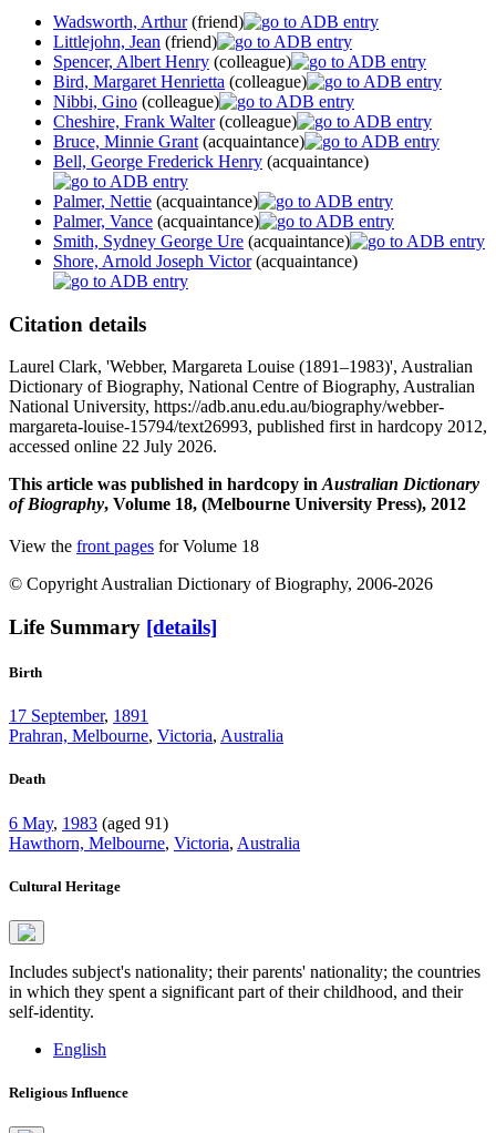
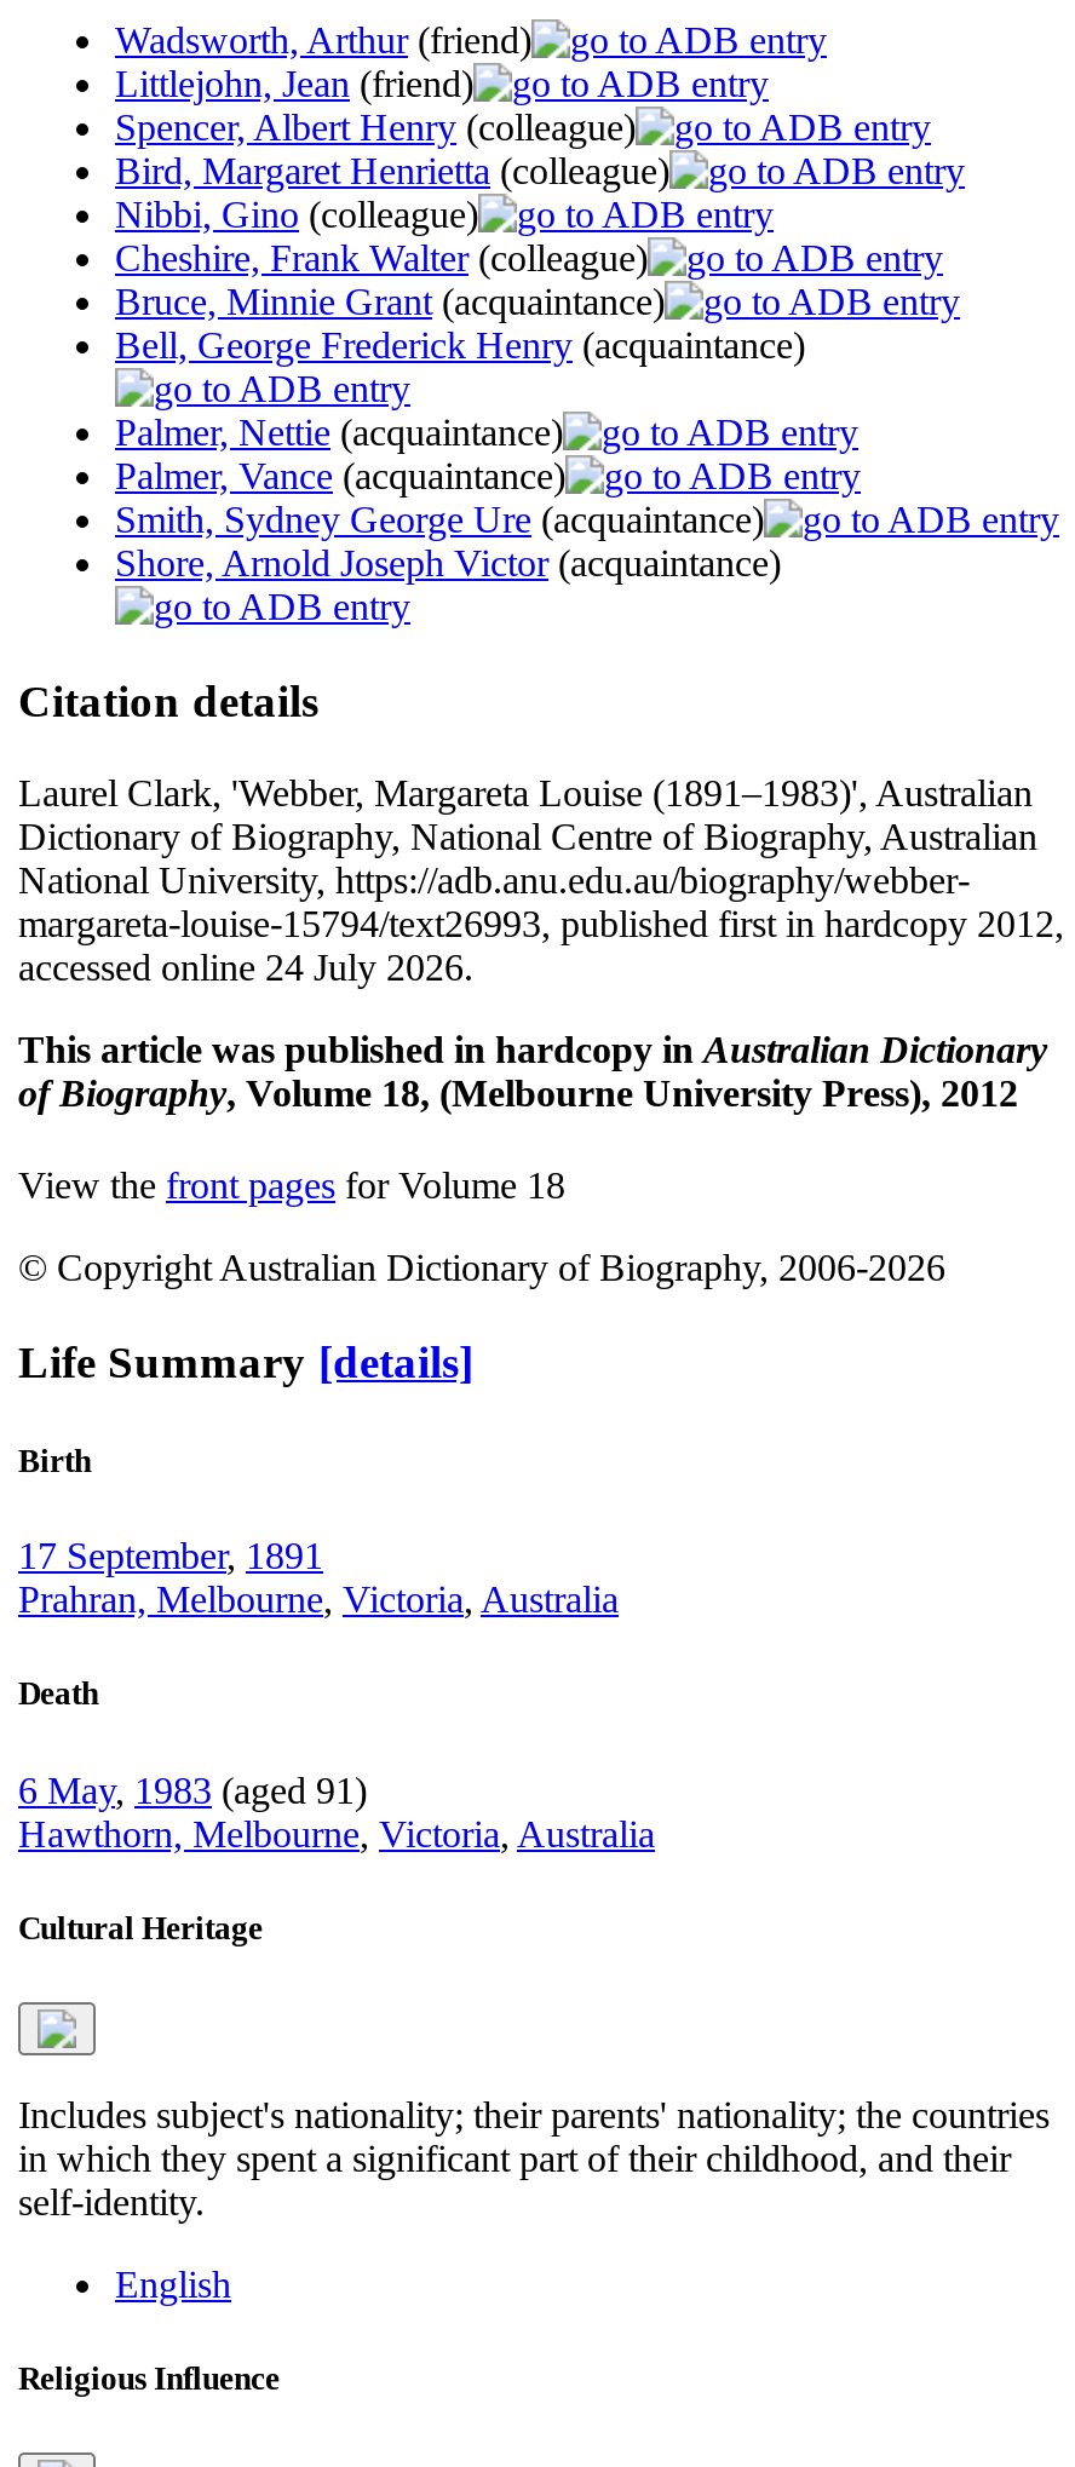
[9,437,217,456] accessed online 22 July 2026. -> [18,947,473,988] accessed online 24 July 2026.

